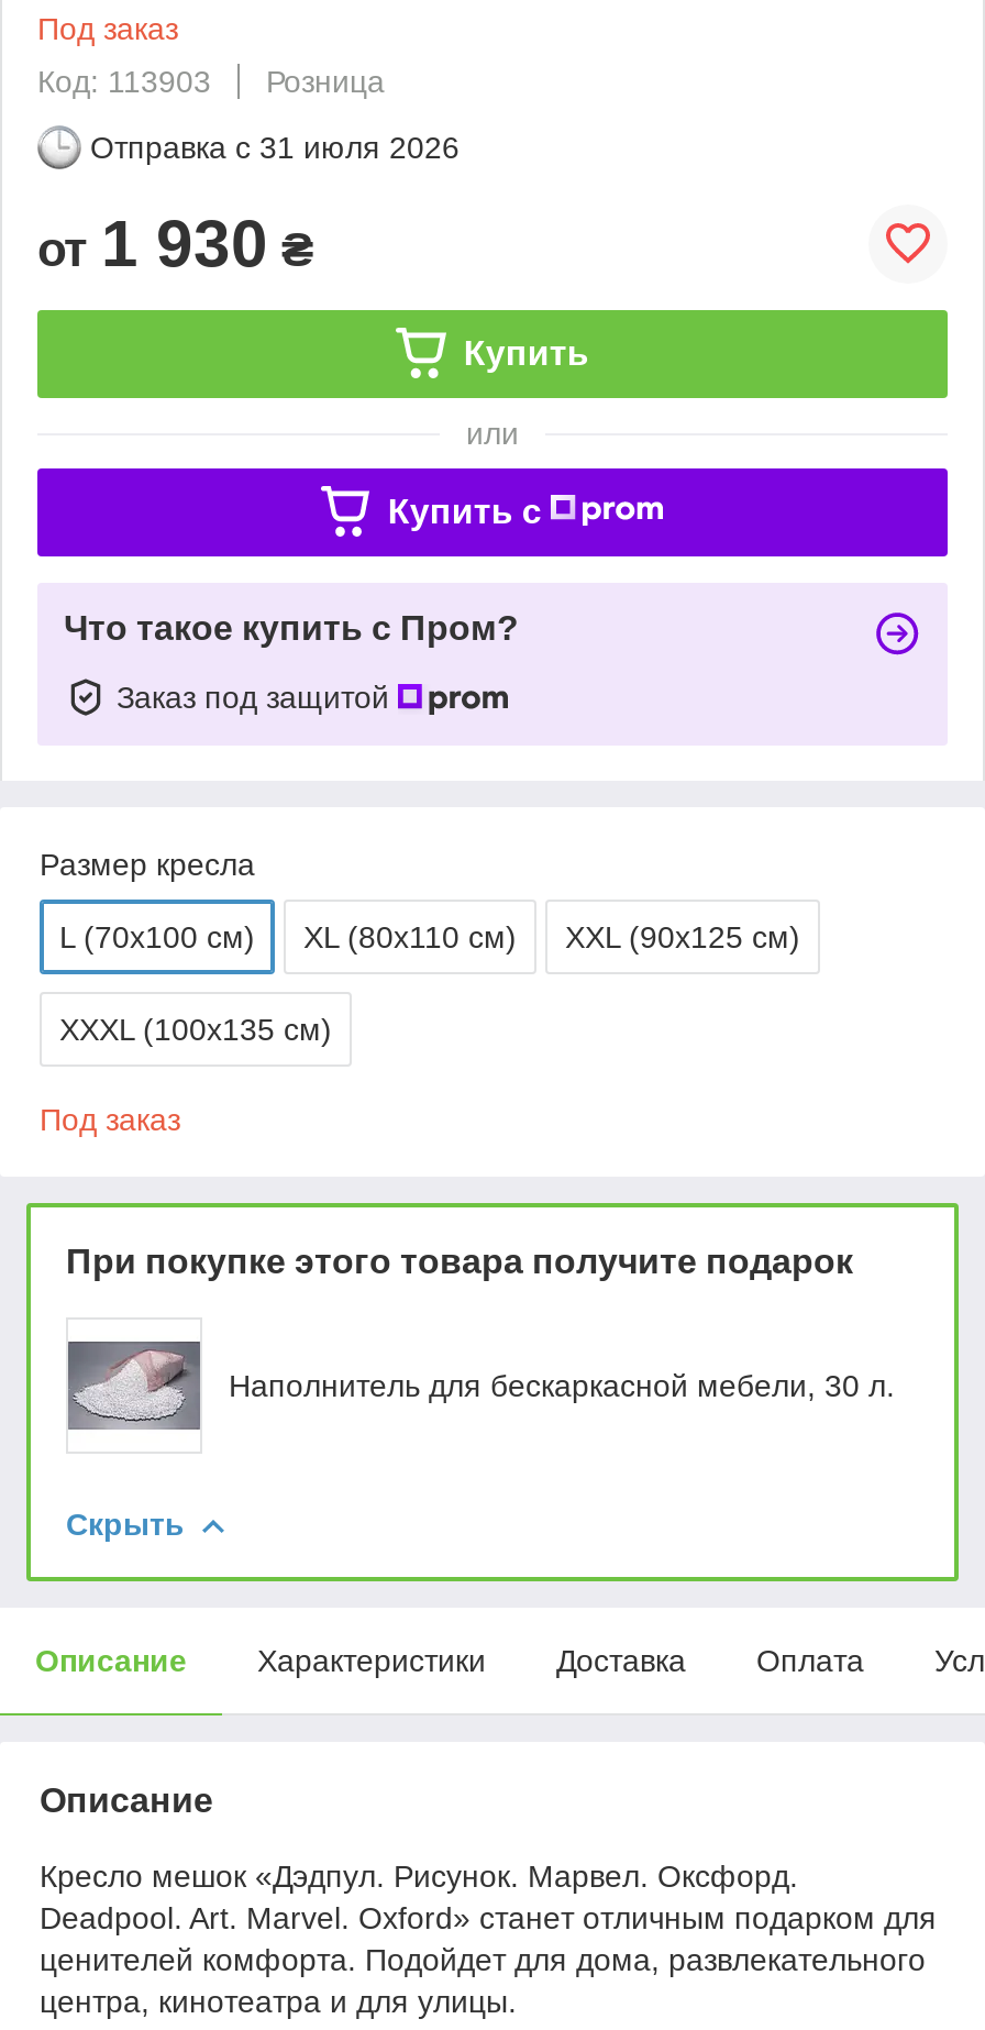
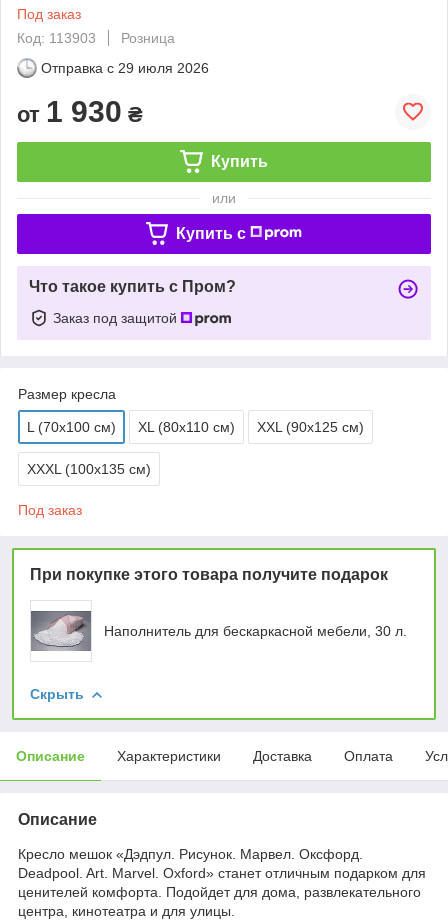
[90,129,460,165] Отправка с 31 июля 2026 -> [41,60,209,76] Отправка с 29 июля 2026

